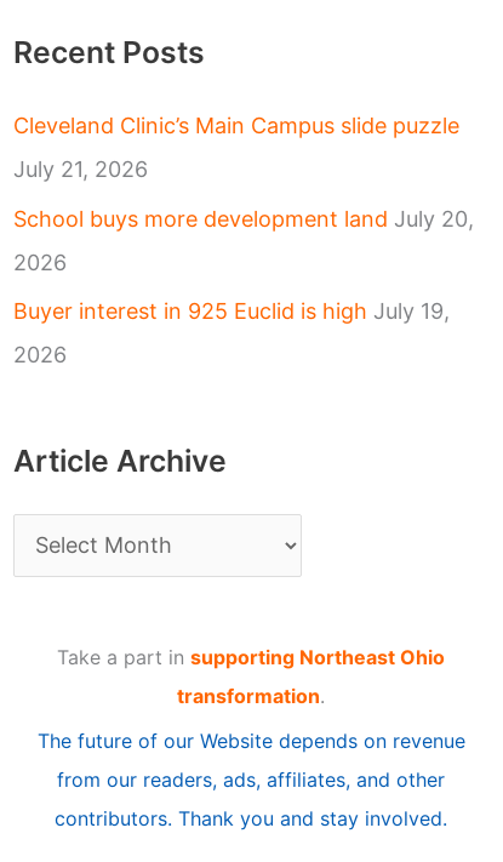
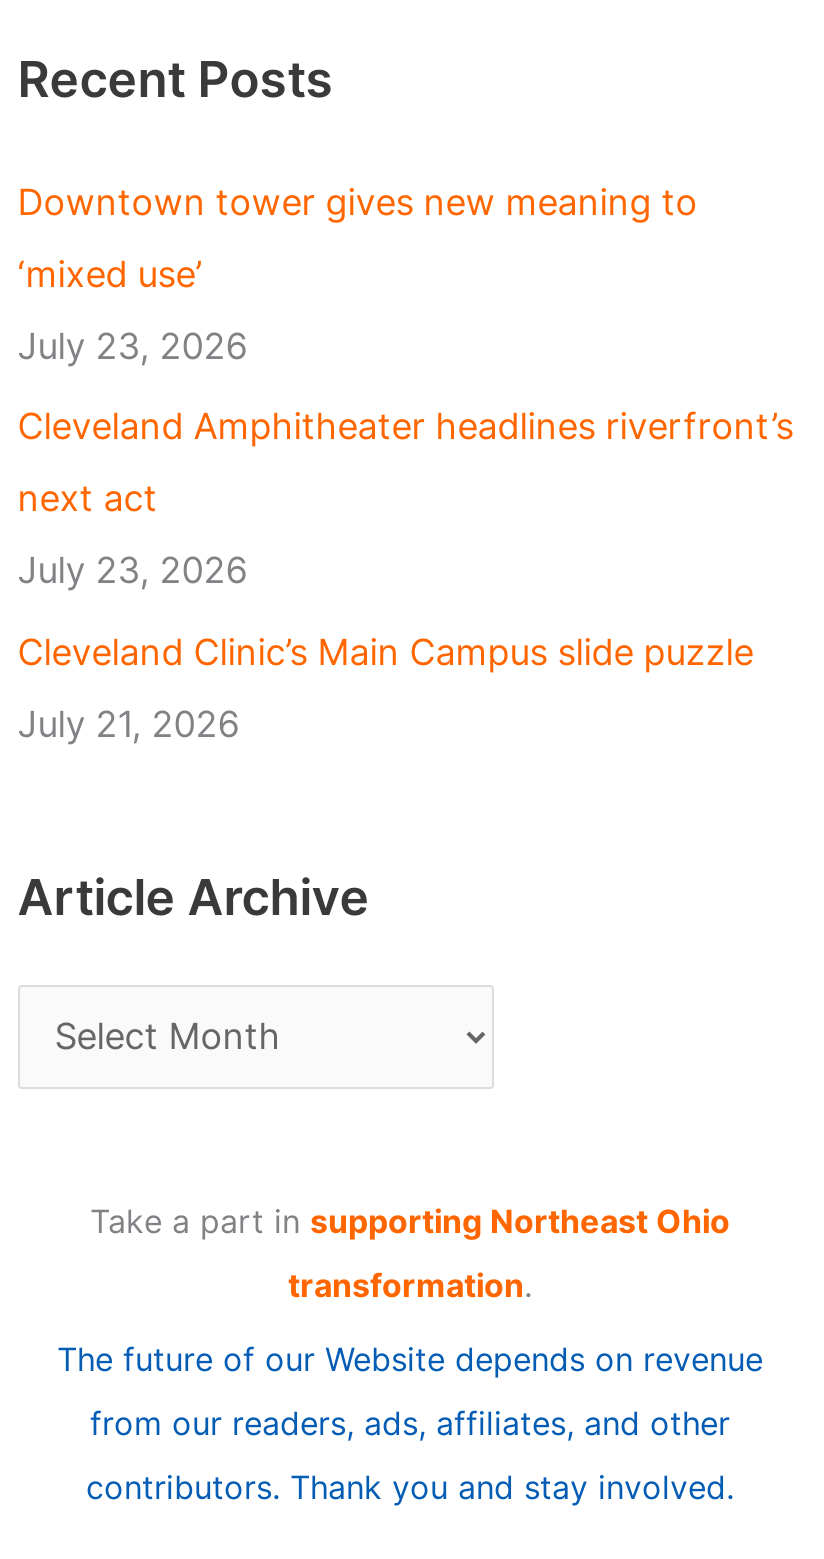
none -> [17,180,793,591] Downtown tower gives new meaning to | ‘mixed use’ | July 23, 2026 | Cleveland Amphitheater headlines riverfront’s | next act | July 23, 2026
moved [13,113,459,182] -> [17,630,753,744]: Cleveland Clinic’s Main Campus slide puzzle | July 21, 2026
[13,206,474,368] School buys more development land July 20, | 2026 | Buyer interest in 925 Euclid is high July 19, | 2026 -> none

